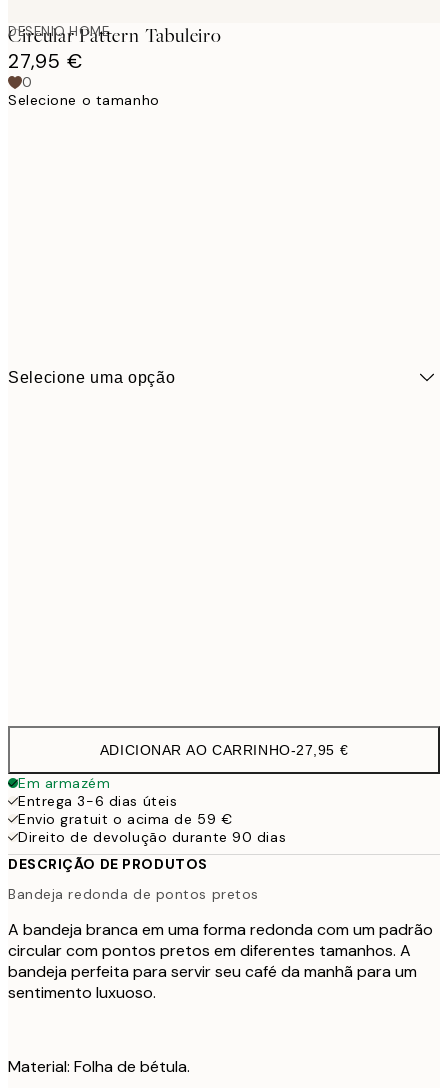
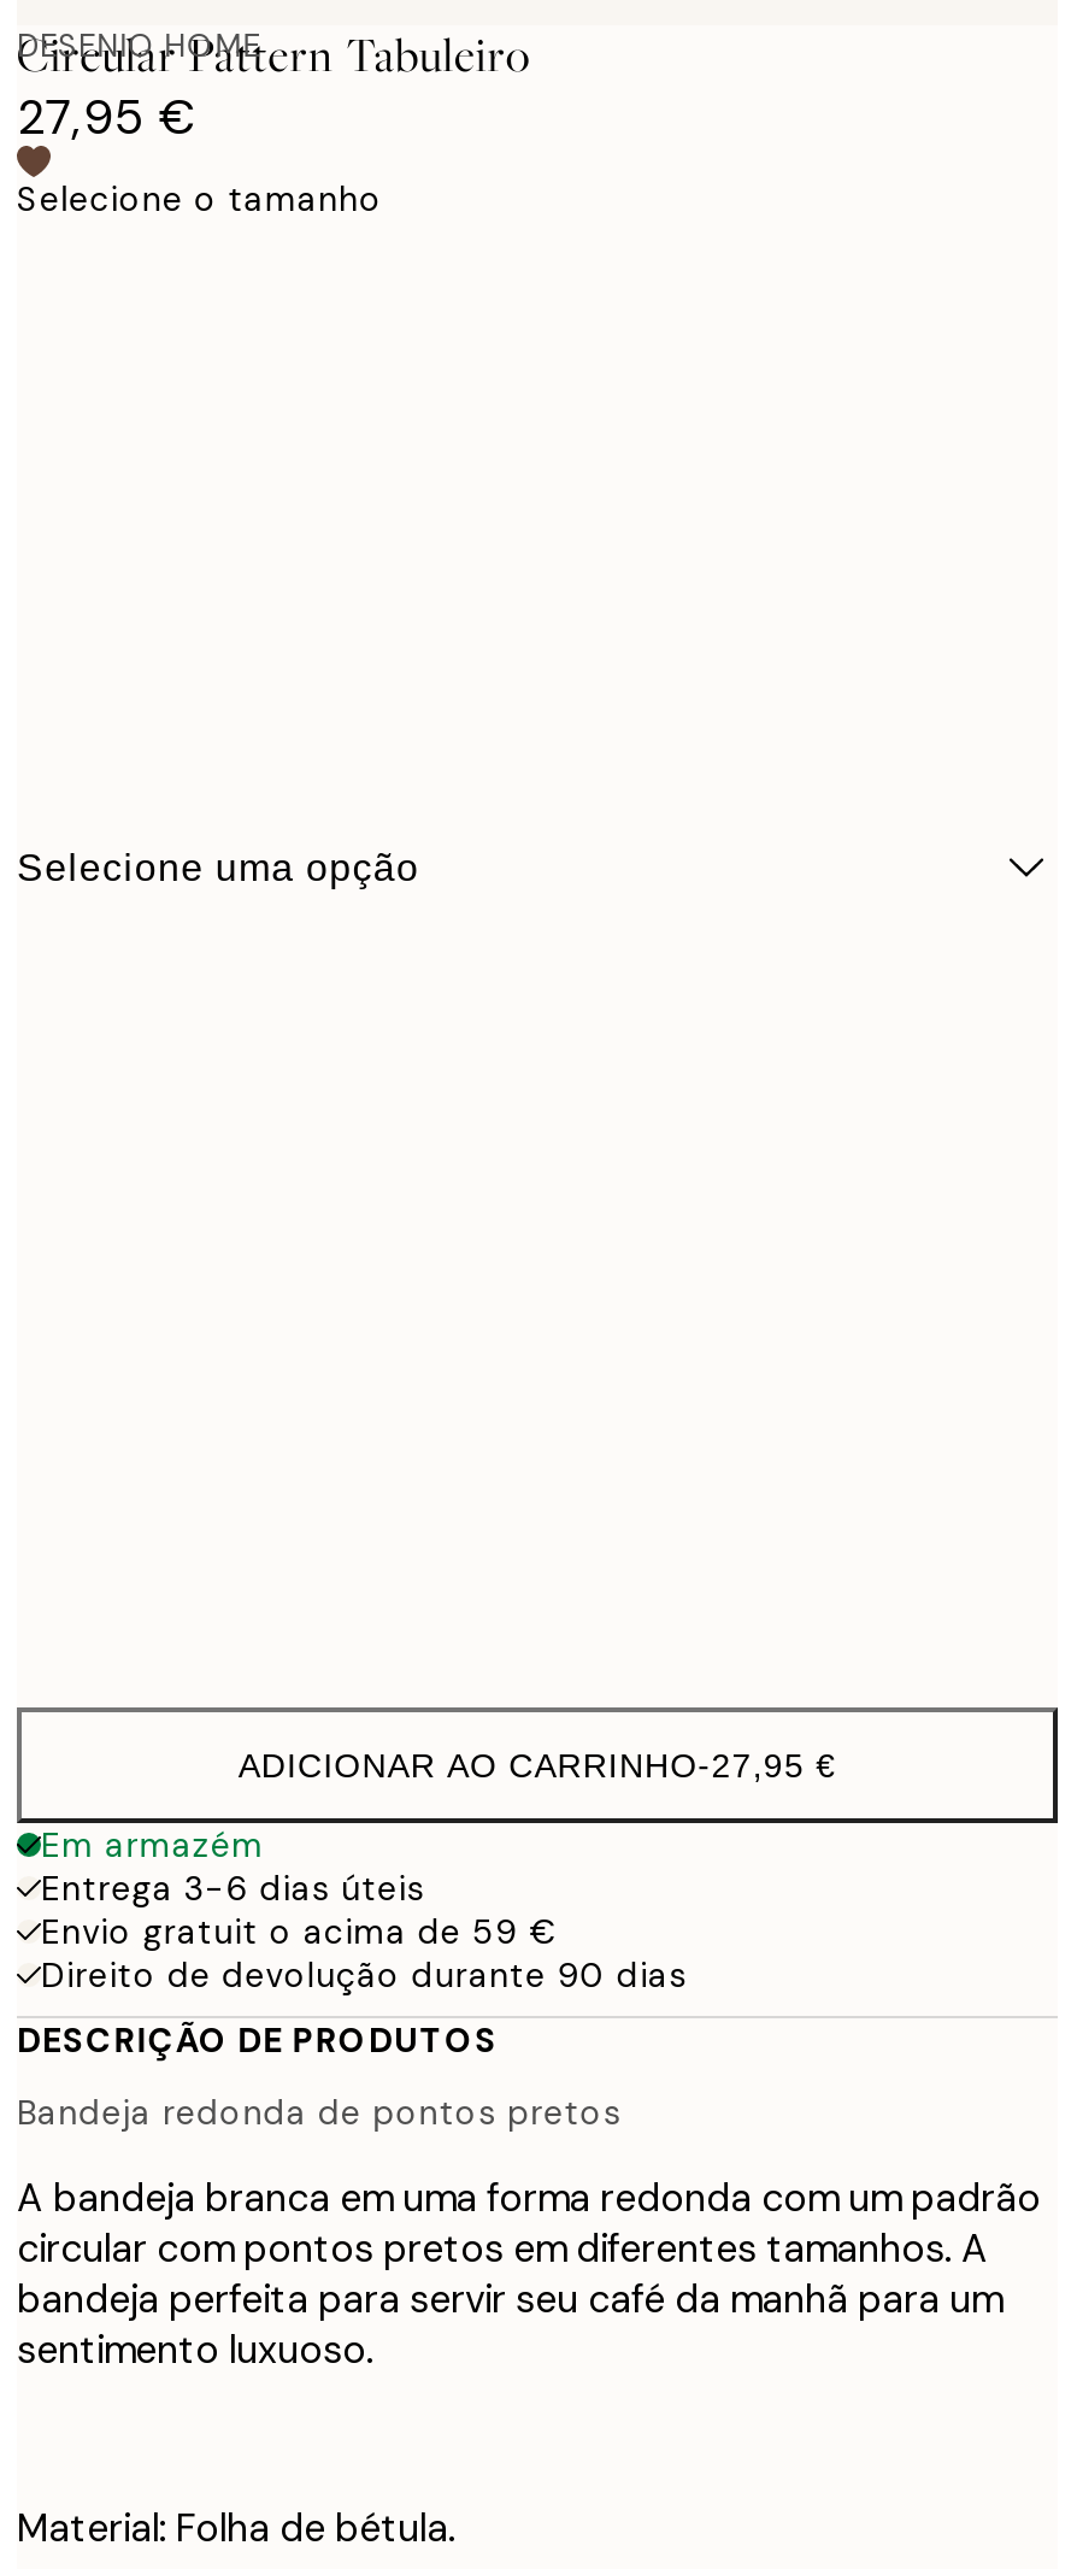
[22,74,32,91] 0 -> none

